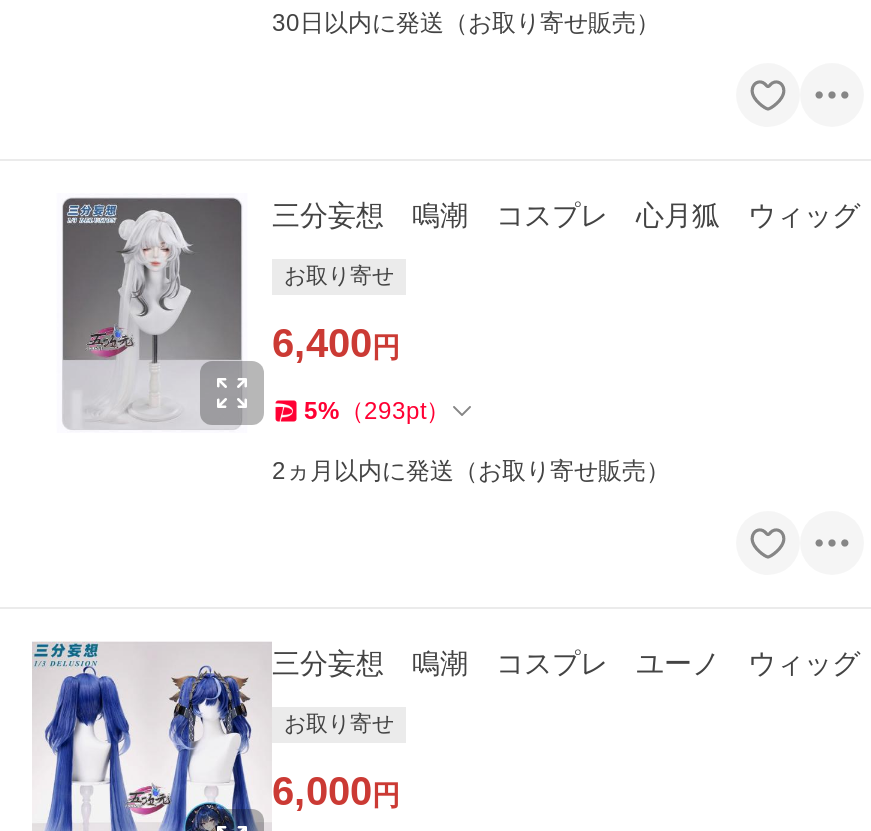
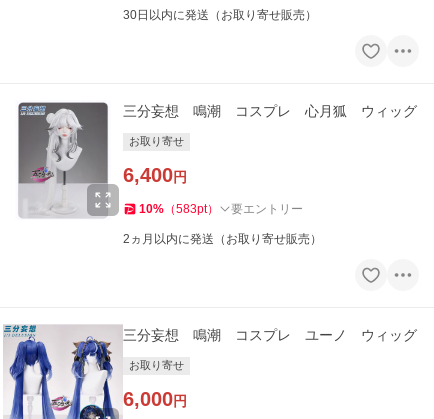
[304,397,450,425] 5%（293pt） -> [139,202,303,216] 10%（583pt） | 要エントリー

